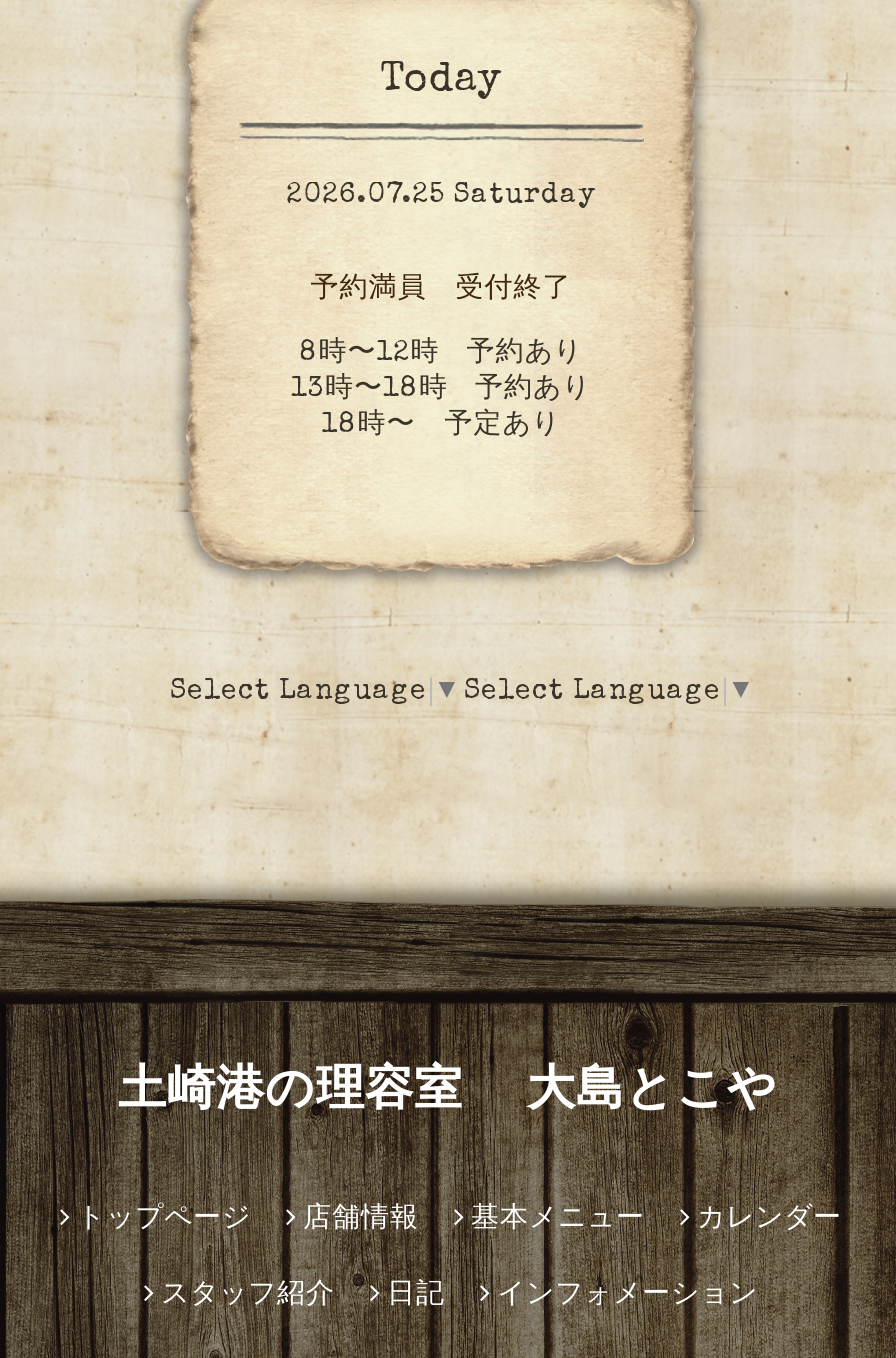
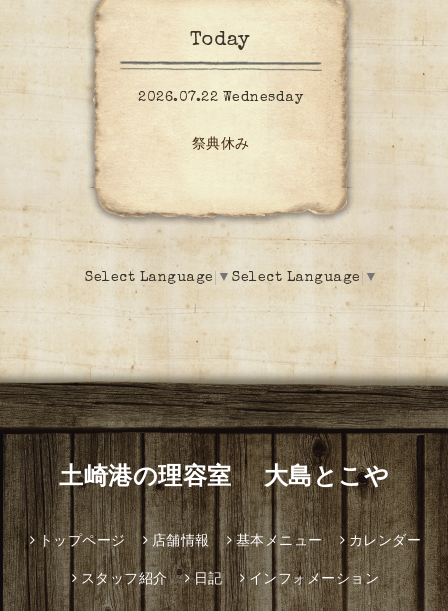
[286,182,596,440] 2026.07.25 Saturday | 予約満員 受付終了 | 8時〜12時 予約あり | 13時〜18時 予約あり | 18時〜 予定あり -> [138,91,303,152] 2026.07.22 Wednesday | 祭典休み

